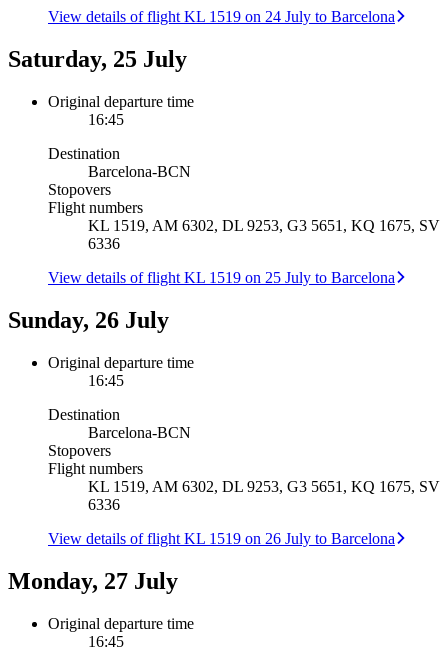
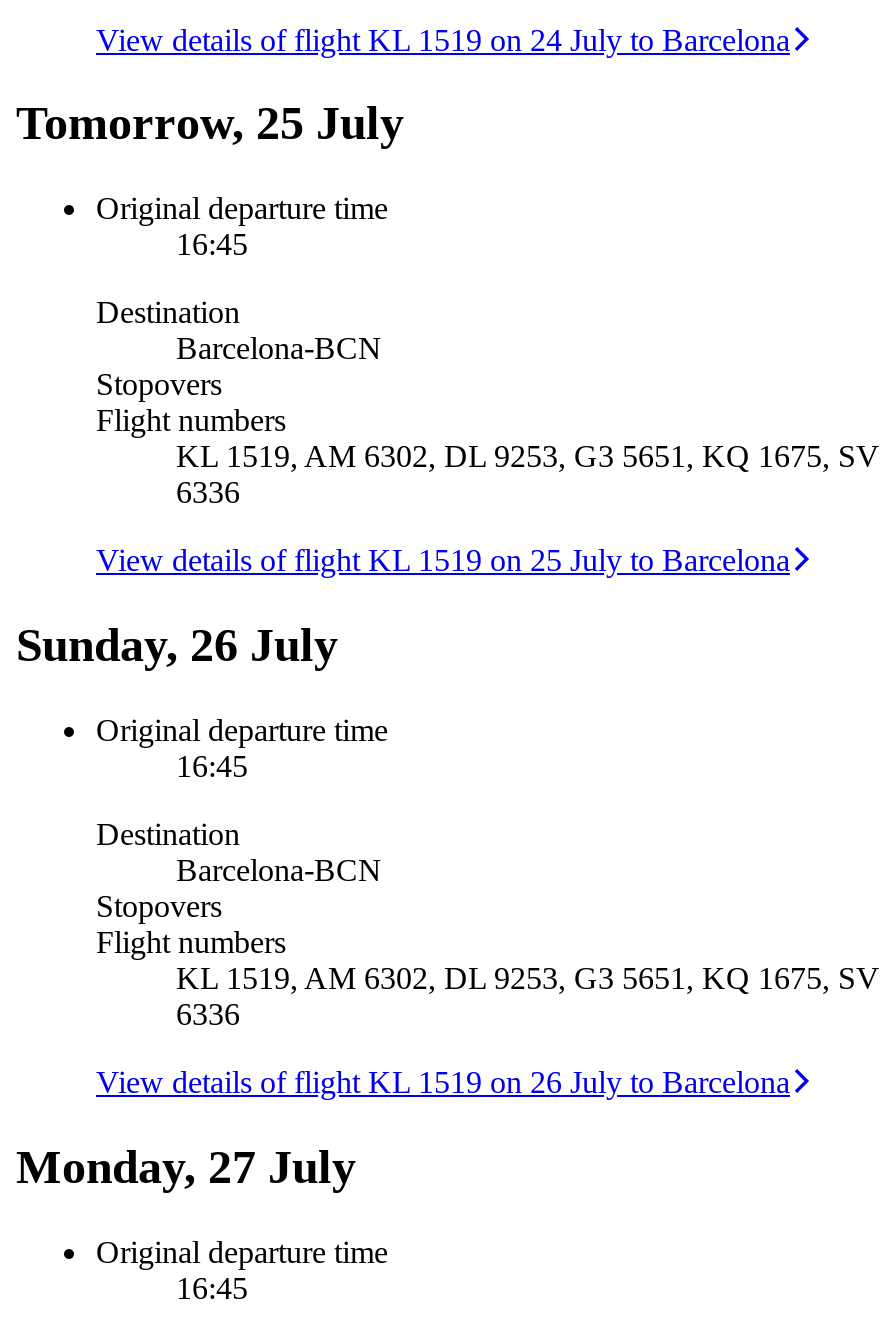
[8,46,187,72] Saturday, 25 July -> [16,98,404,150] Tomorrow, 25 July

